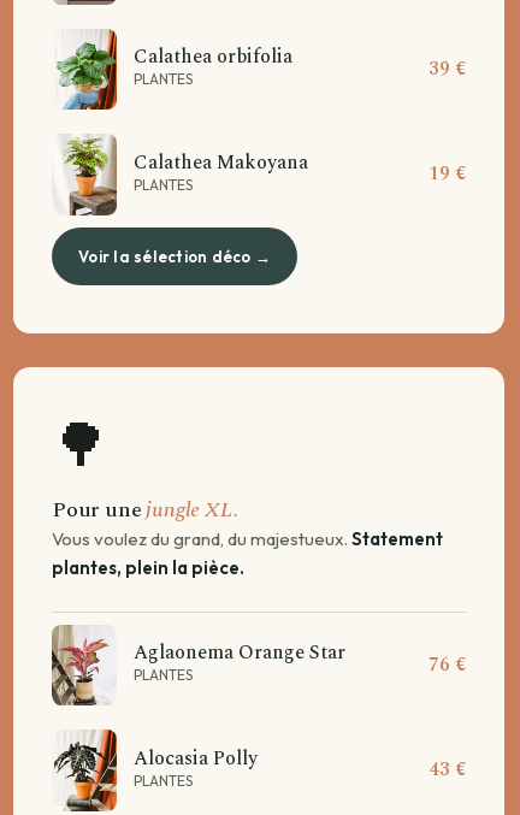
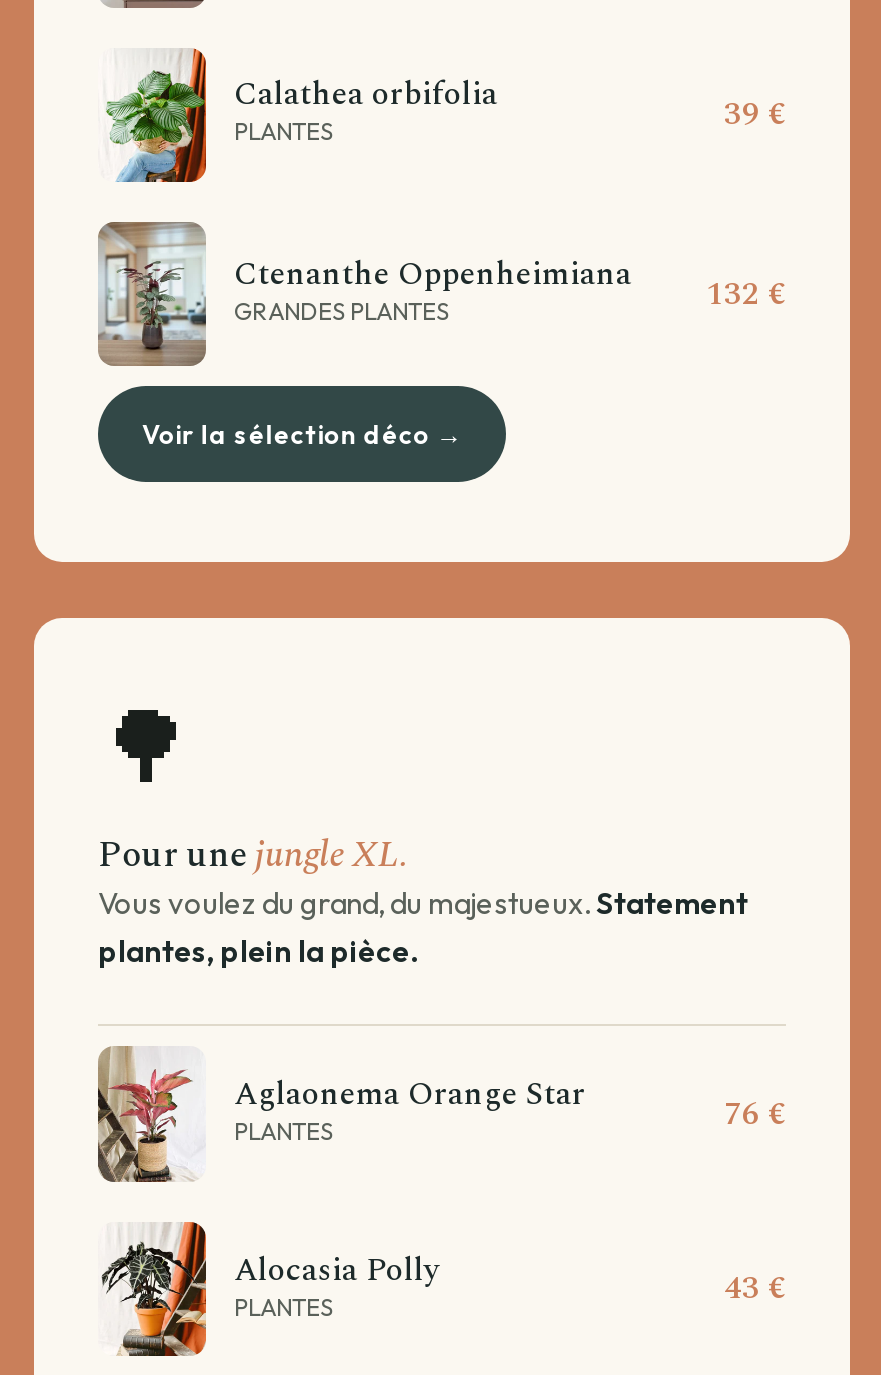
[52,134,466,217] [image] | Calathea Makoyana | PLANTES | 19 € -> [96,220,786,368] [image] | Ctenanthe Oppenheimiana | GRANDES PLANTES | 132 €

